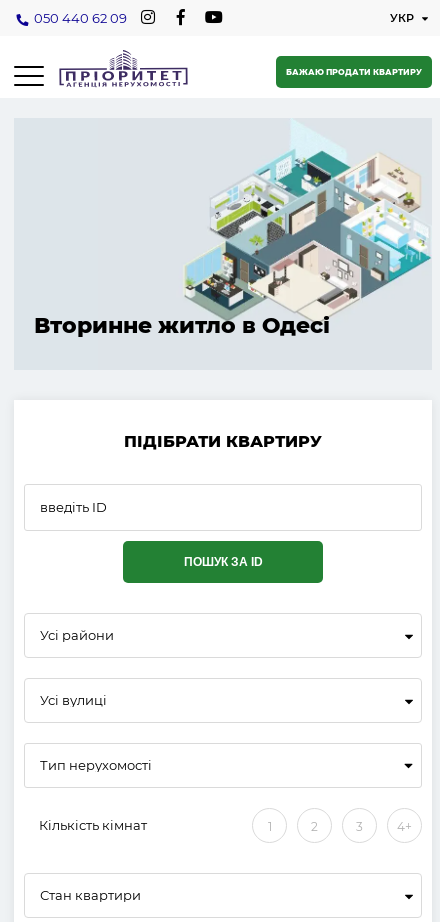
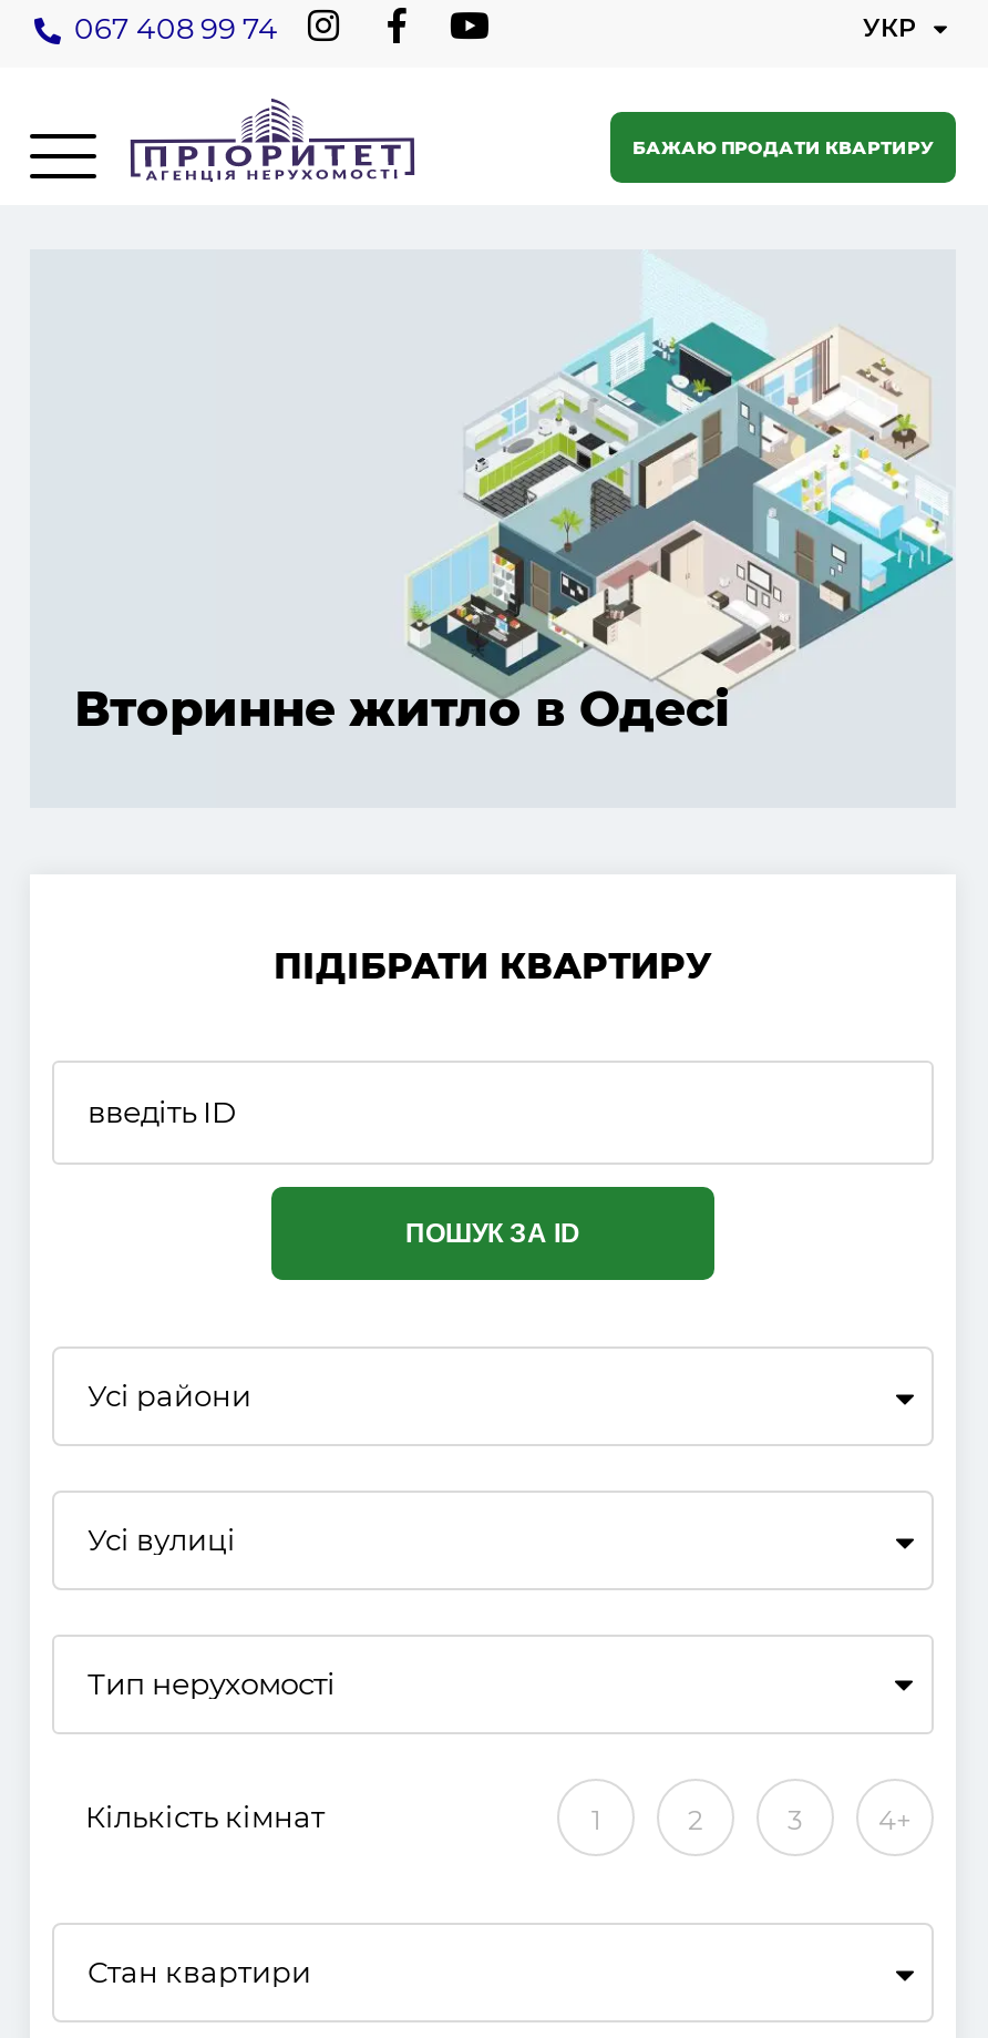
[34,10,127,26] 050 440 62 09 -> [74,10,278,45] 067 408 99 74

